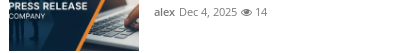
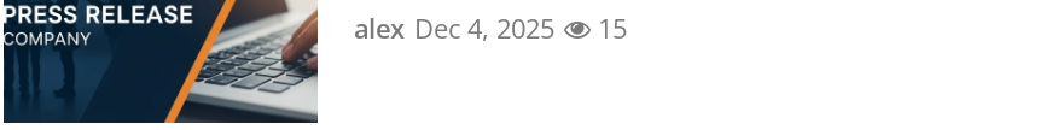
[154,4,267,19] alex Dec 4, 2025 14 -> [354,10,627,46] alex Dec 4, 2025 15

